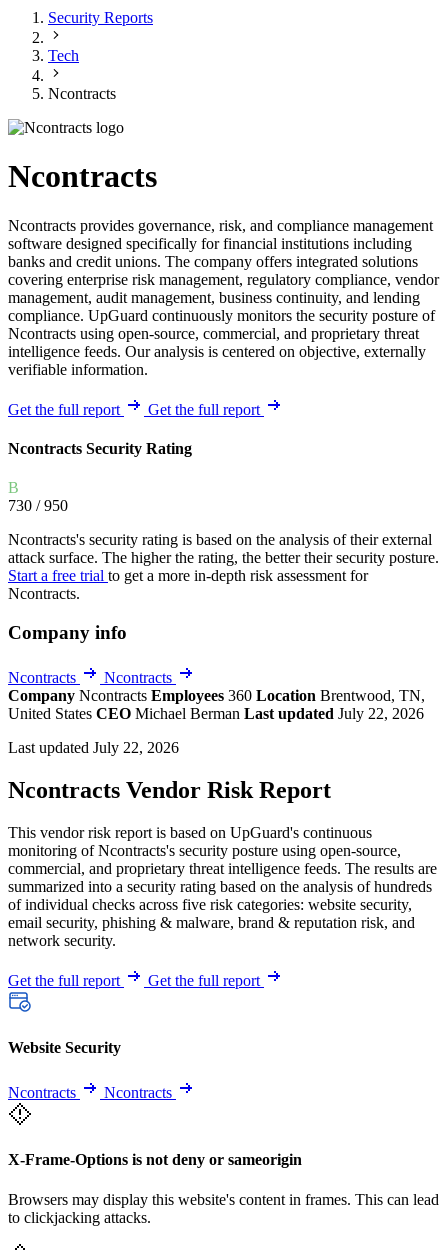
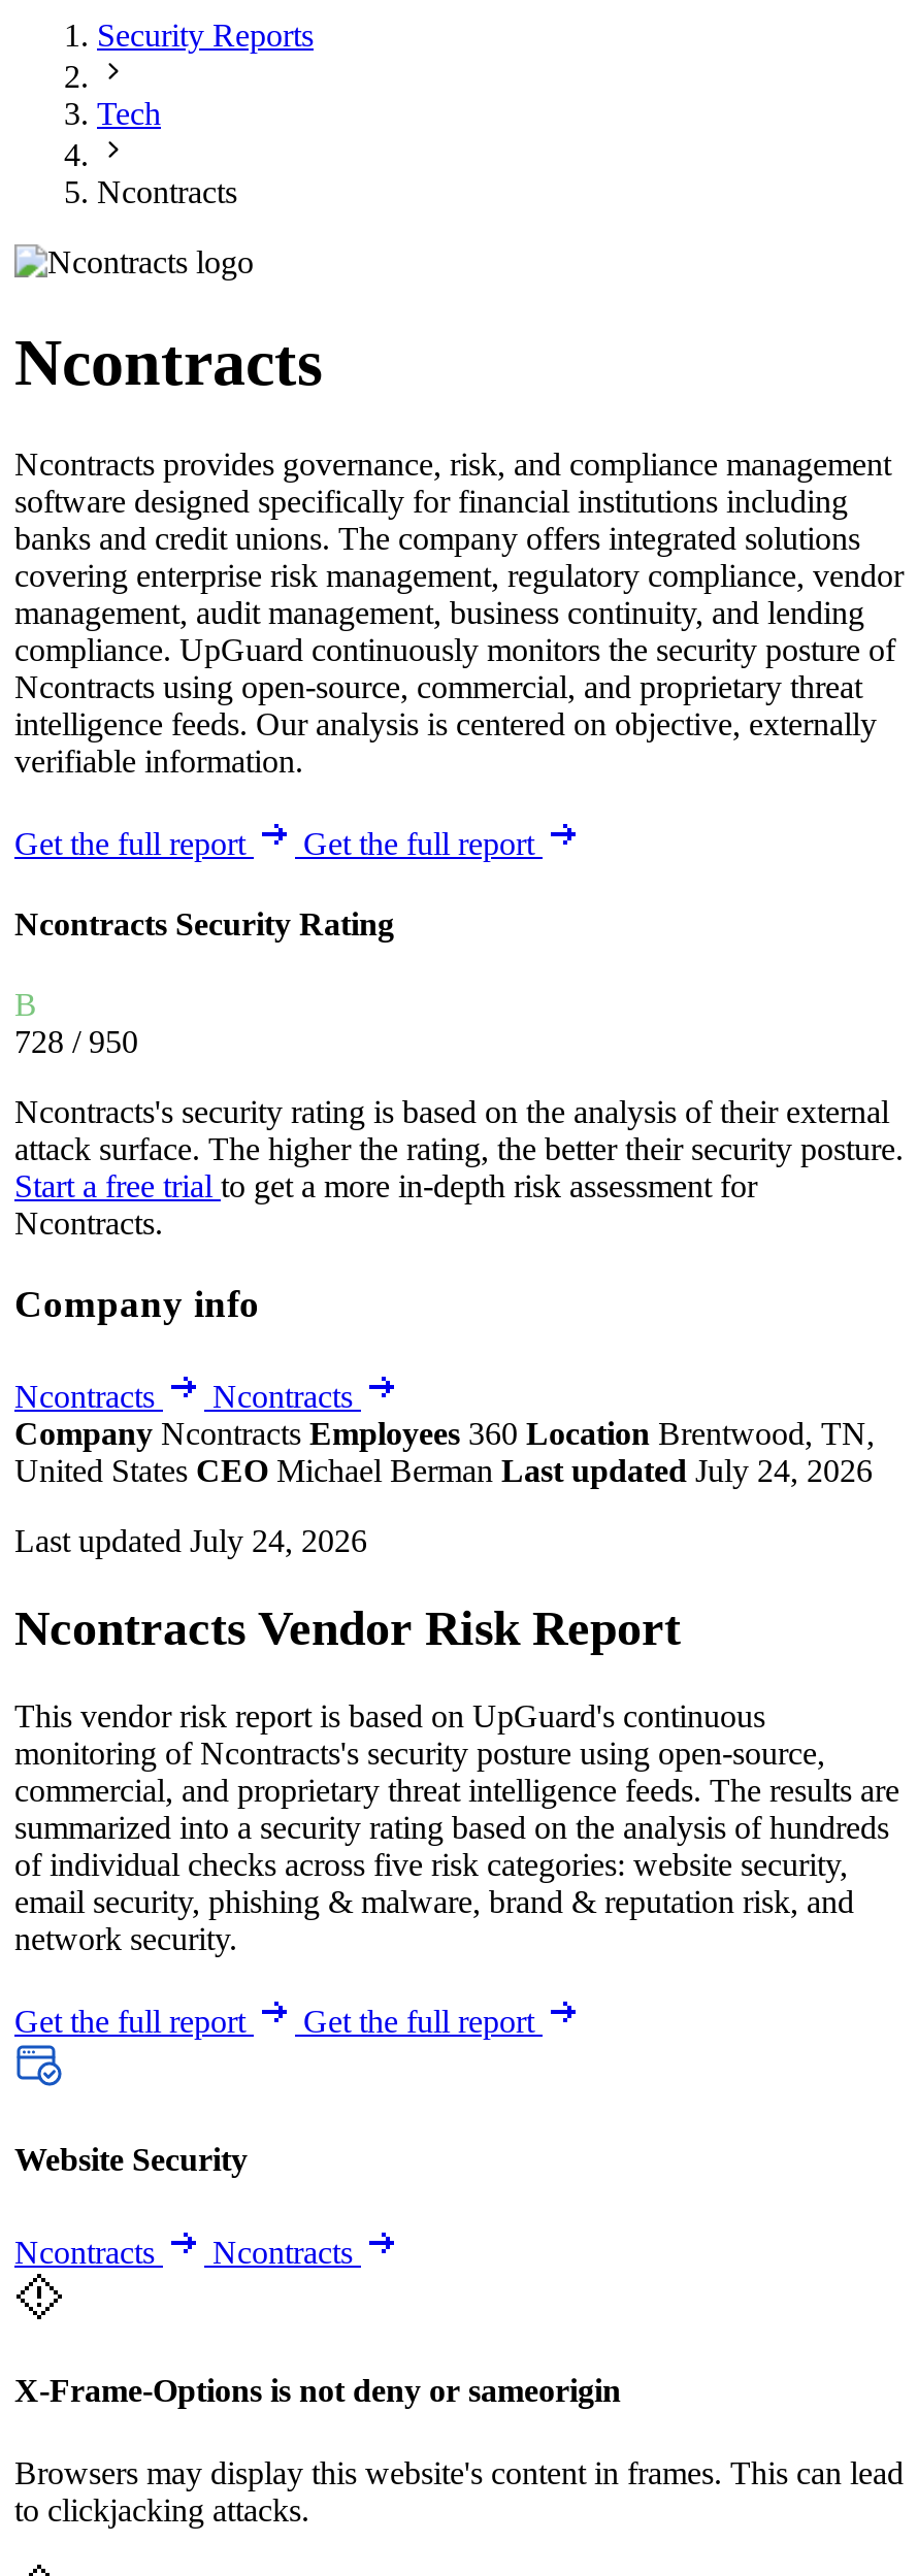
[8,497,68,514] 730 / 950 -> [14,1025,138,1060] 728 / 950
[8,705,424,722] United States CEO Michael Berman Last updated July 22, 2026 -> [14,1453,873,1488] United States CEO Michael Berman Last updated July 24, 2026
[8,739,179,756] Last updated July 22, 2026 -> [14,1523,367,1558] Last updated July 24, 2026

